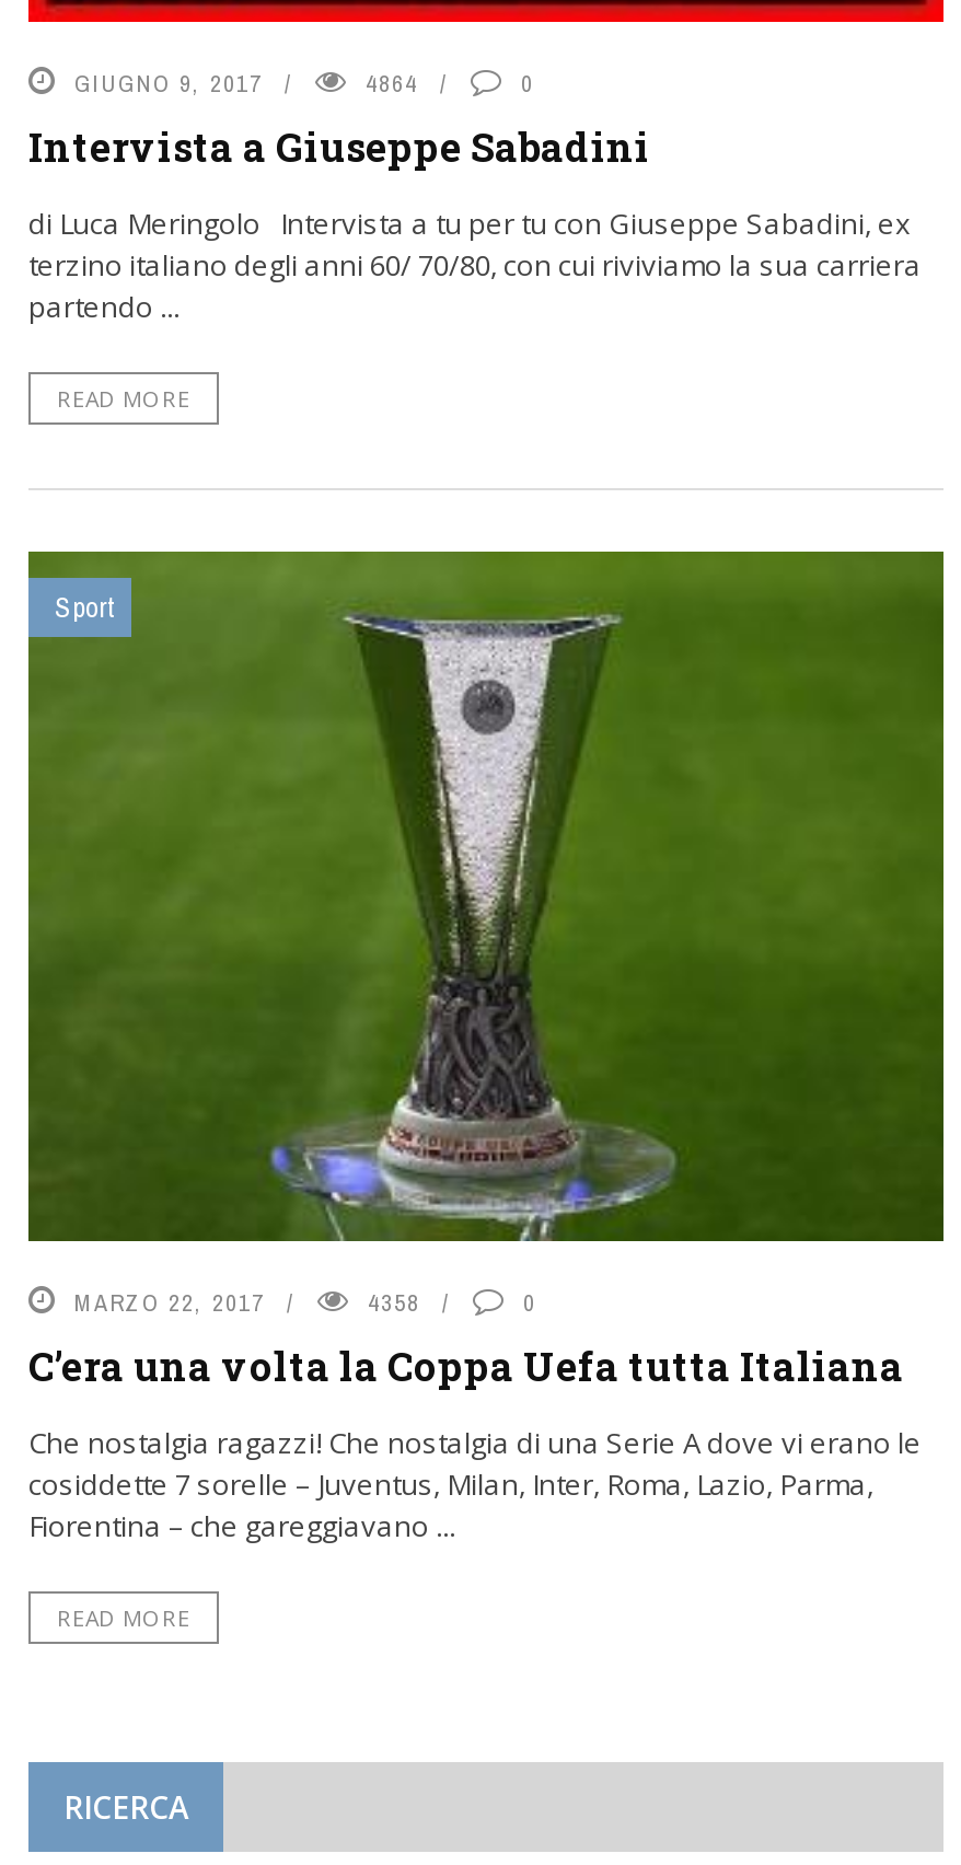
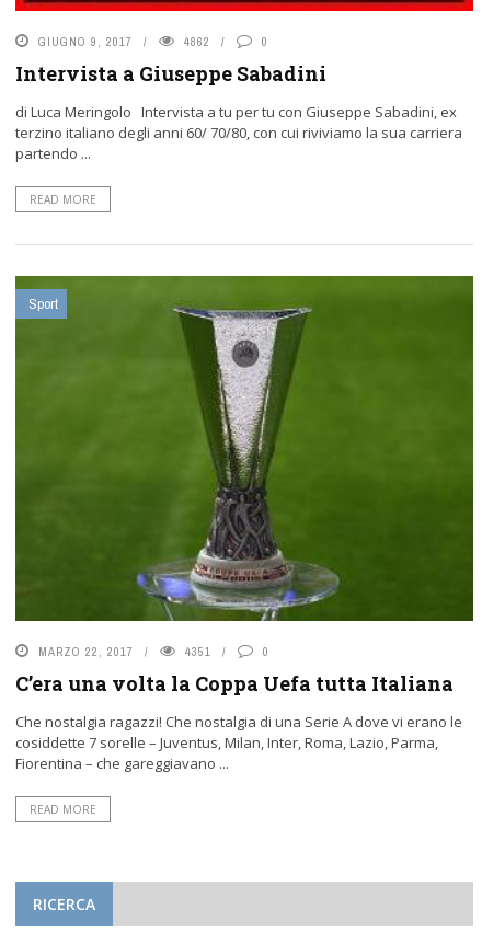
[366,69,418,99] 4864 -> [184,34,210,50] 4862
[368,1287,420,1318] 4358 -> [185,644,211,659] 4351

